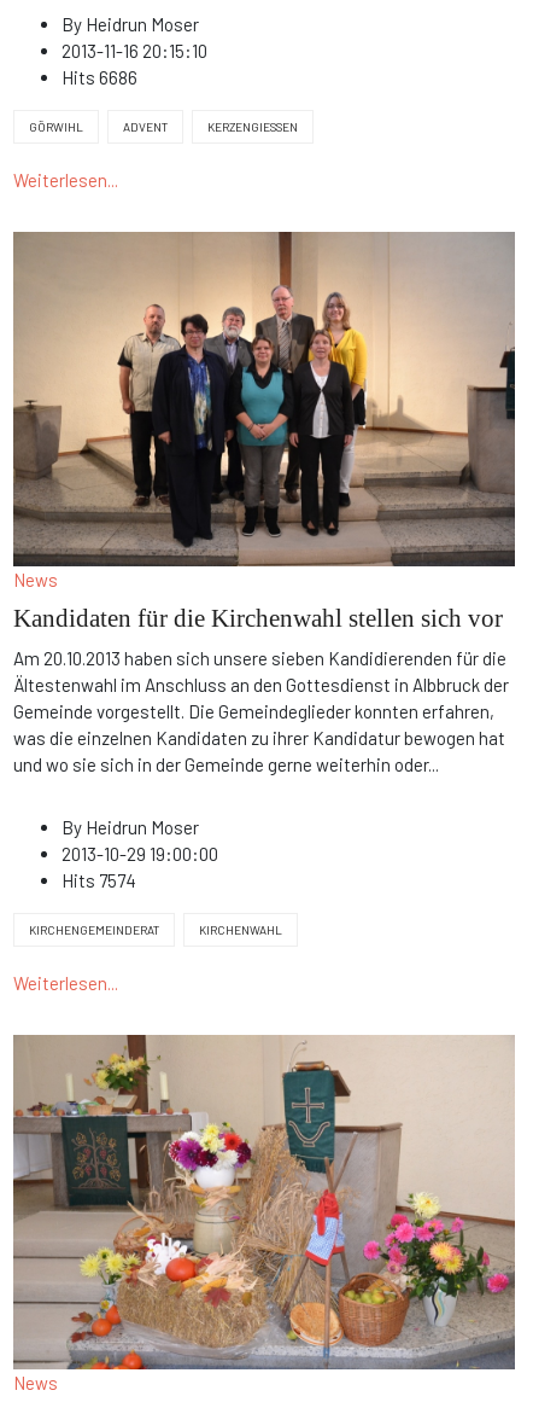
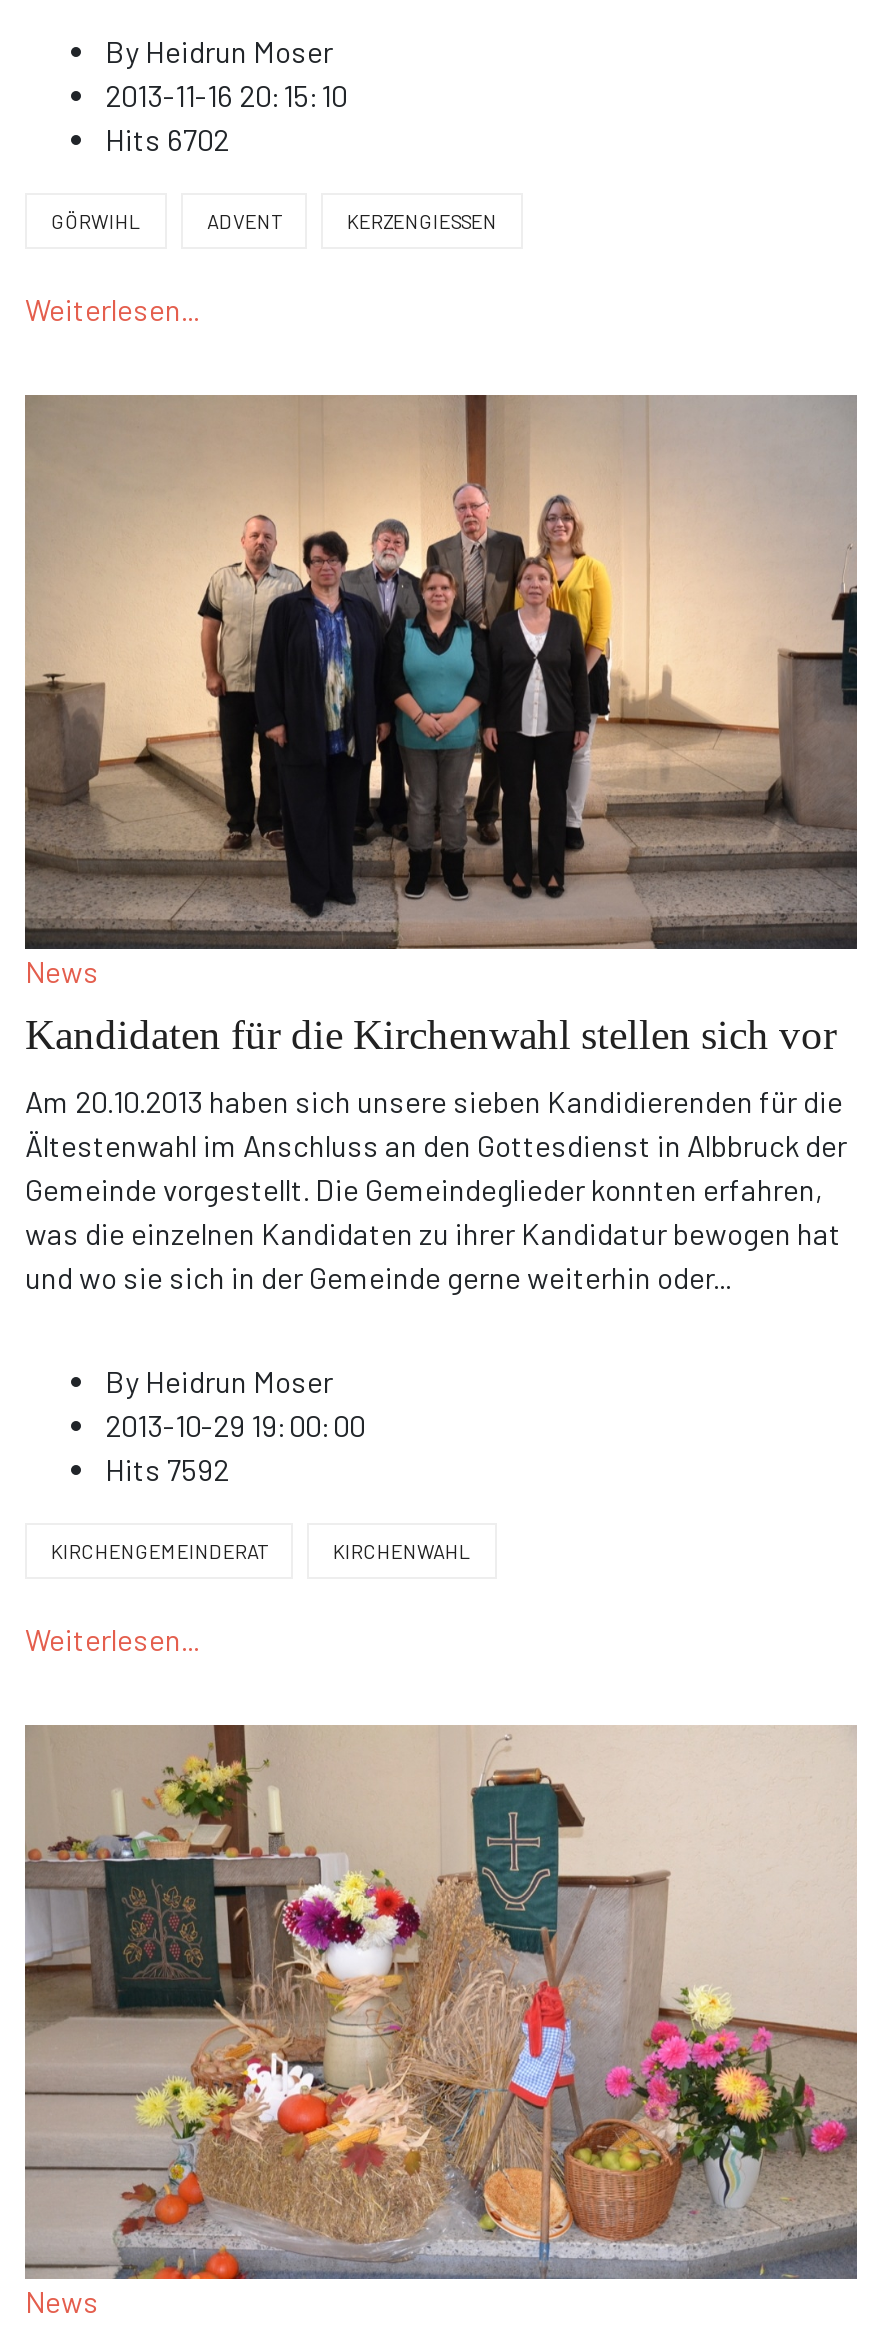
[61,66,137,88] Hits 6686 -> [105,121,229,157] Hits 6702
[61,869,136,891] Hits 7574 -> [105,1451,229,1487] Hits 7592

